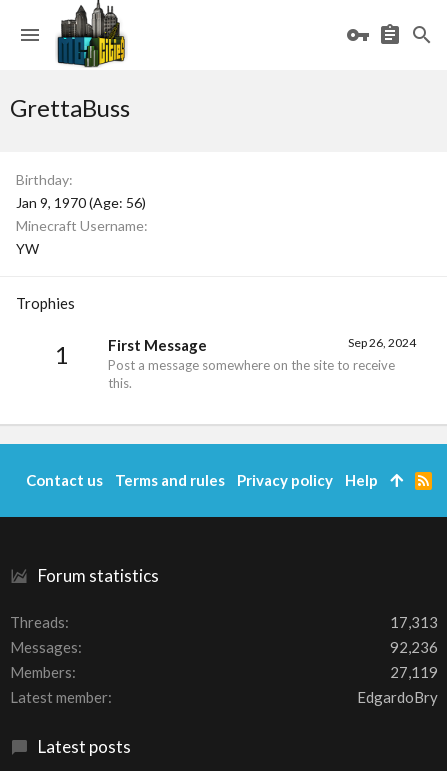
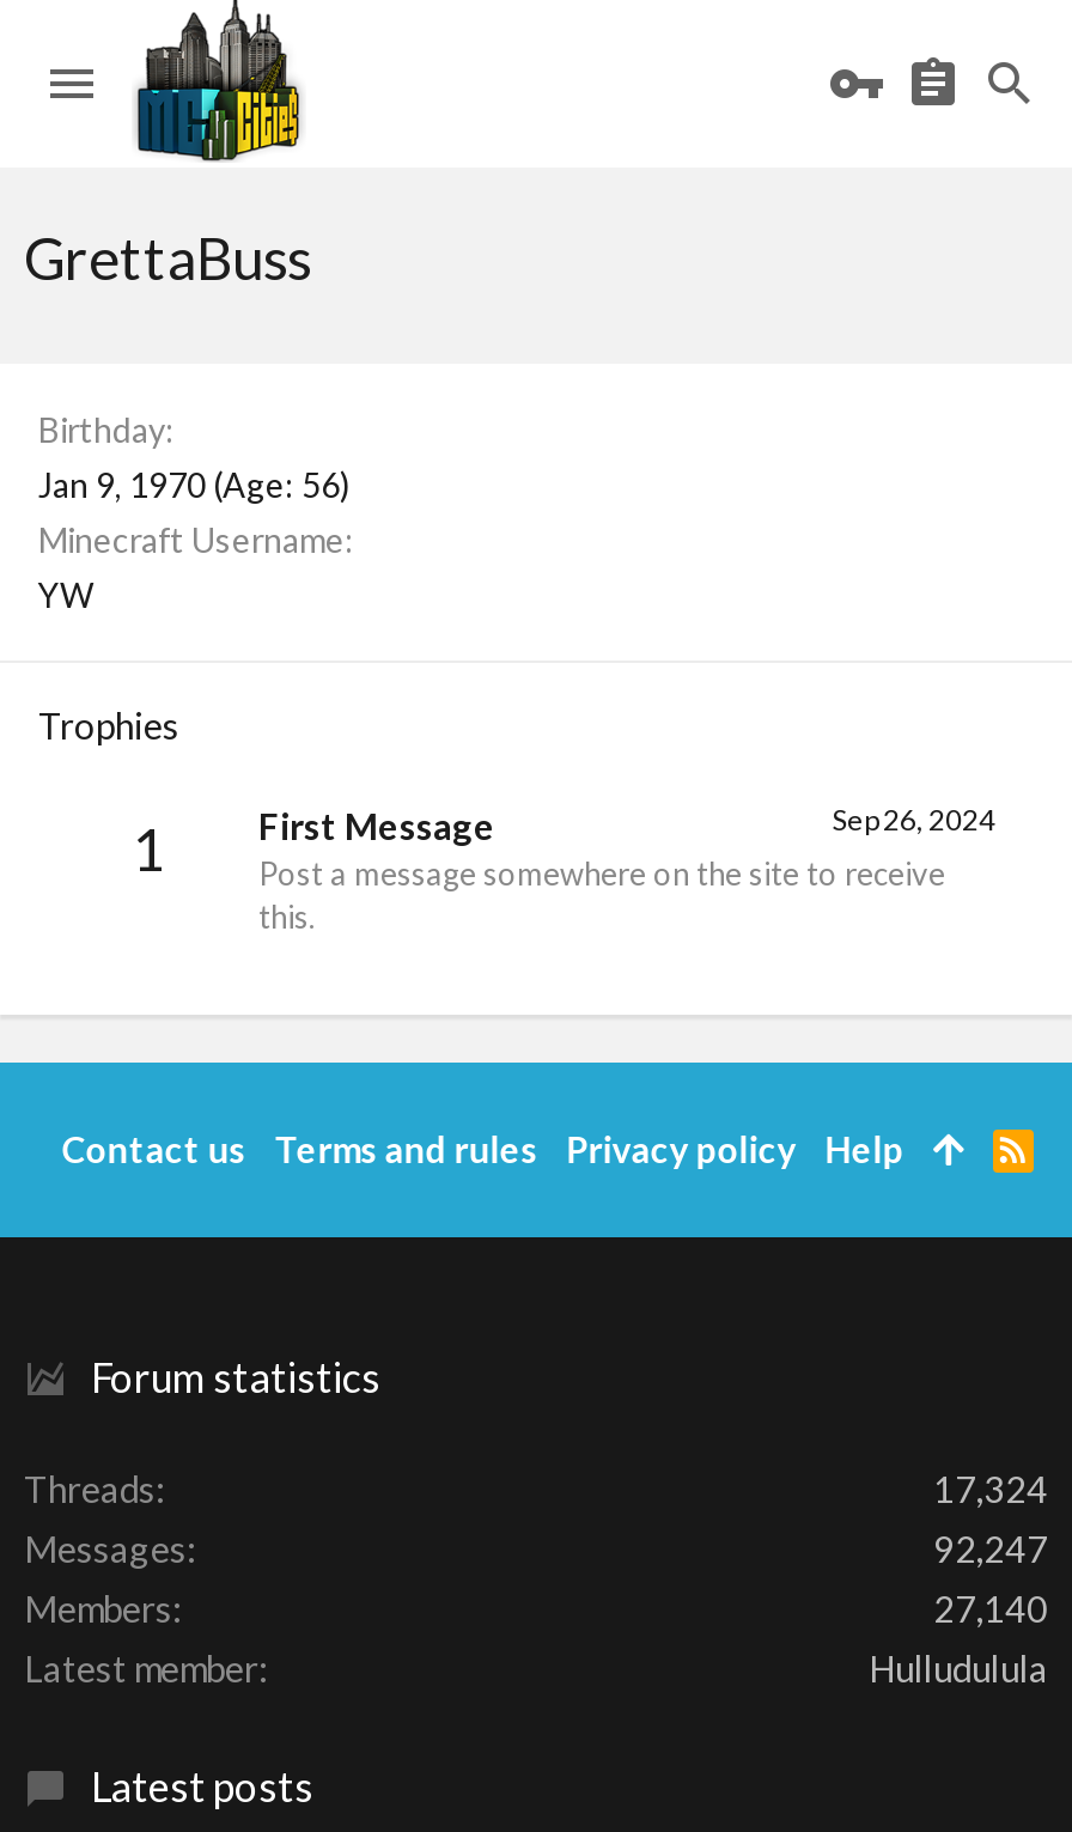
[390,613,438,631] 17,313 -> [933,1468,1048,1511] 17,324
[390,638,438,656] 92,236 -> [933,1528,1048,1571] 92,247
[390,663,438,681] 27,119 -> [933,1588,1048,1631] 27,140
[357,688,438,706] EdgardoBry -> [869,1648,1048,1691] Hulludulula

